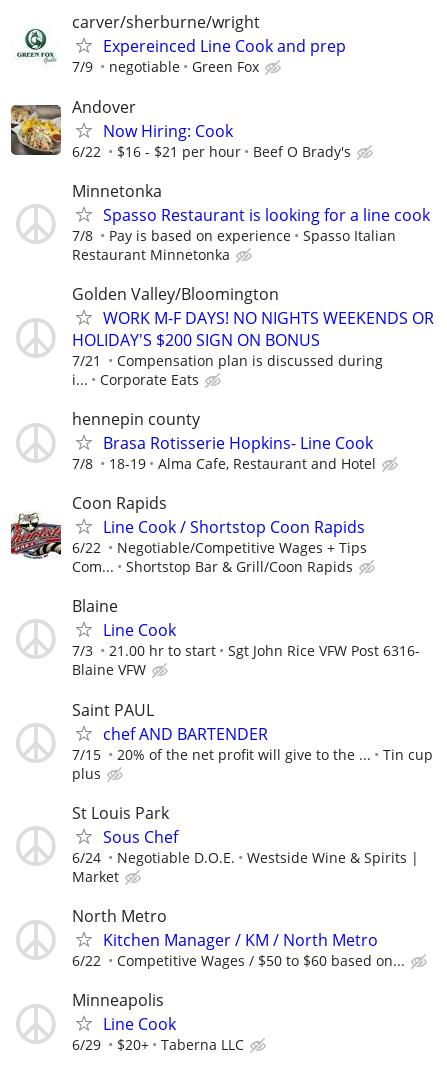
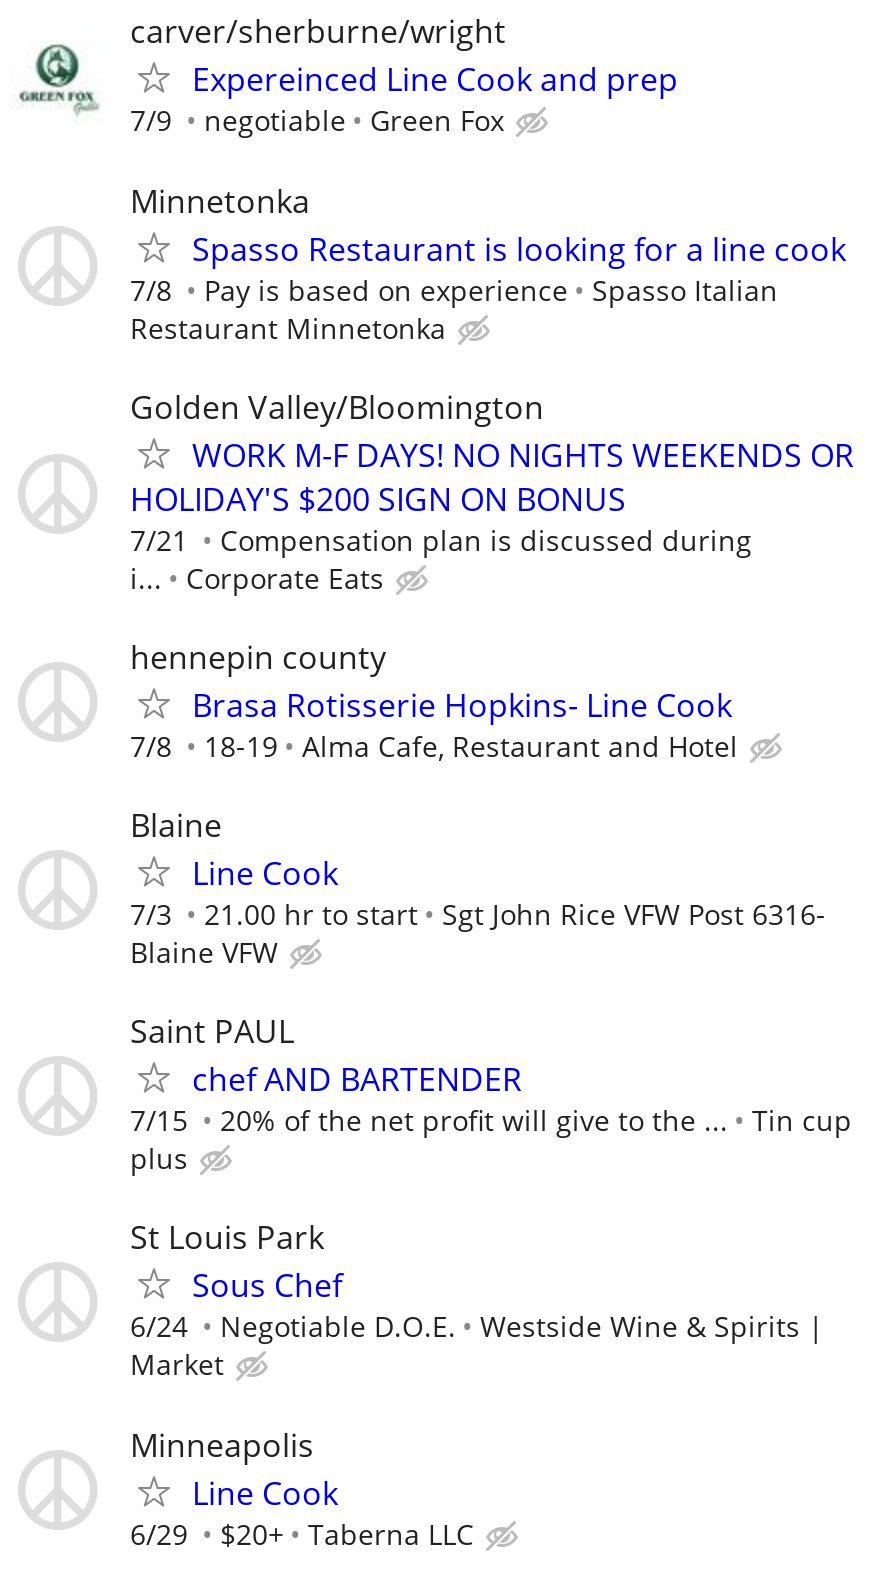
[10,95,351,160] [image] | Andover | Now Hiring: Cook | 6/22 | $16 - $21 per hour | Beef O Brady's -> none
[10,492,367,576] [image] | Coon Rapids | Line Cook / Shortstop Coon Rapids | 6/22 | Negotiable/Competitive Wages + Tips | Com... | Shortstop Bar & Grill/Coon Rapids -> none
[72,905,405,970] North Metro | Kitchen Manager / KM / North Metro | 6/22 | Competitive Wages / $50 to $60 based on... -> none

